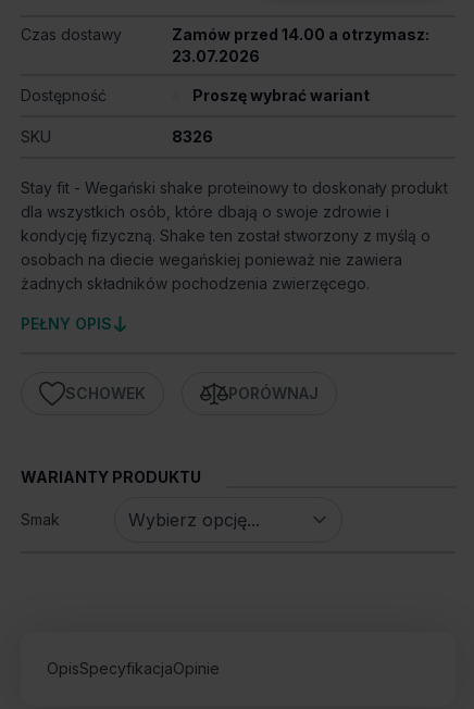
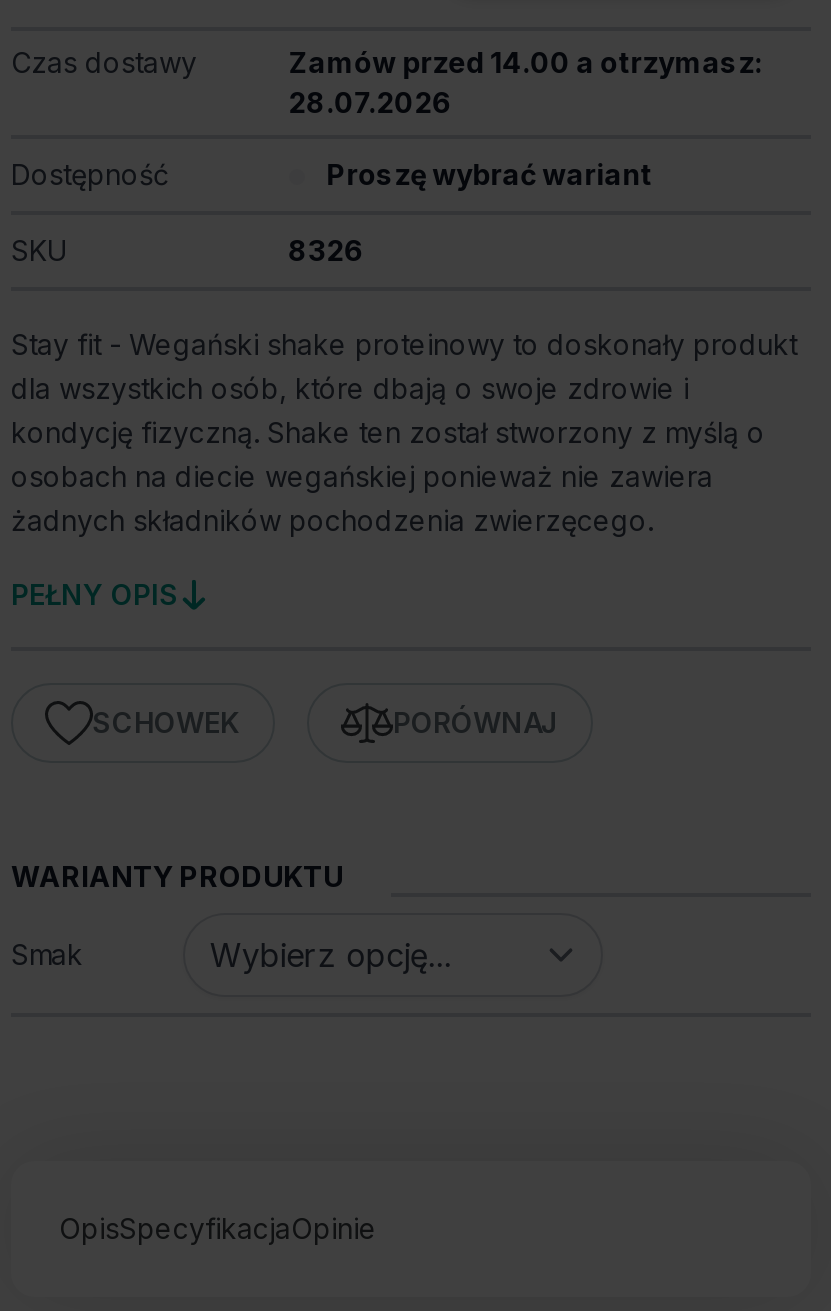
[171,47,260,66] 23.07.2026 -> [288,86,452,120] 28.07.2026

